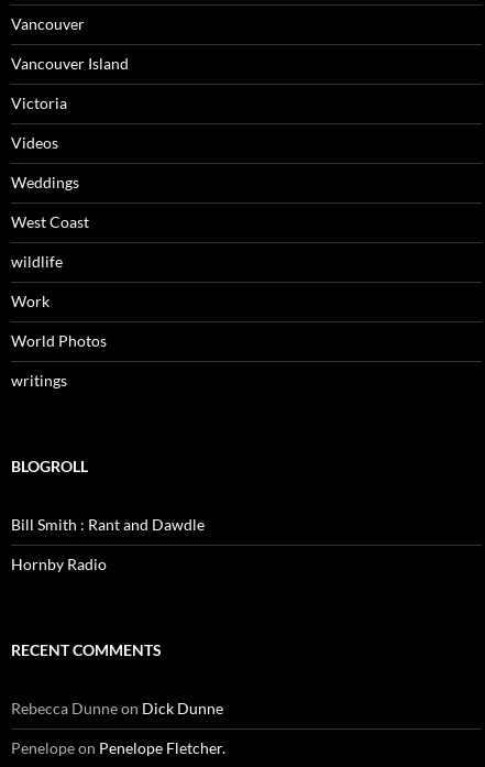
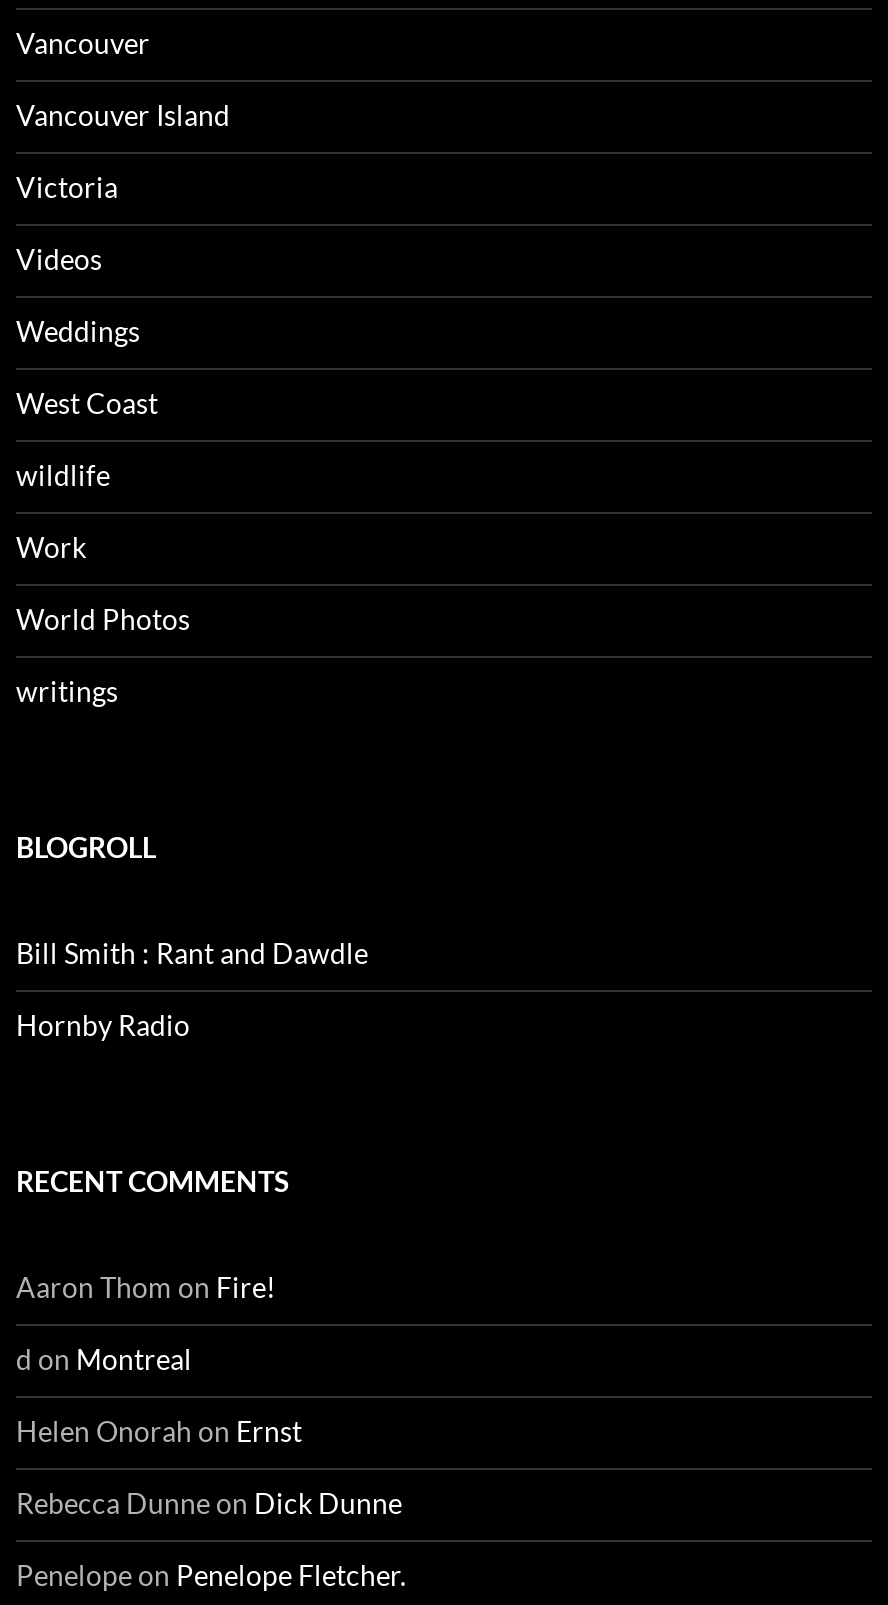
none -> [16,1270,302,1448] Aaron Thom on Fire! | d on Montreal | Helen Onorah on Ernst

